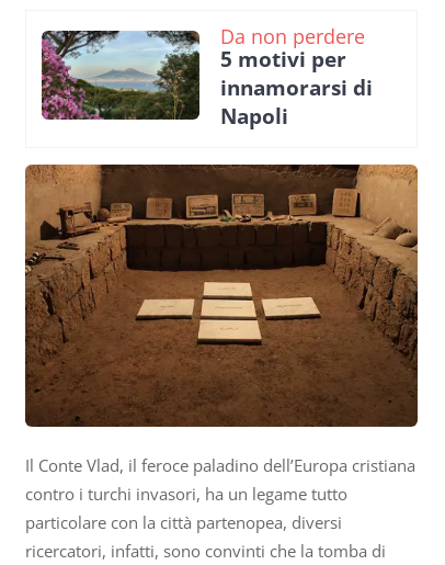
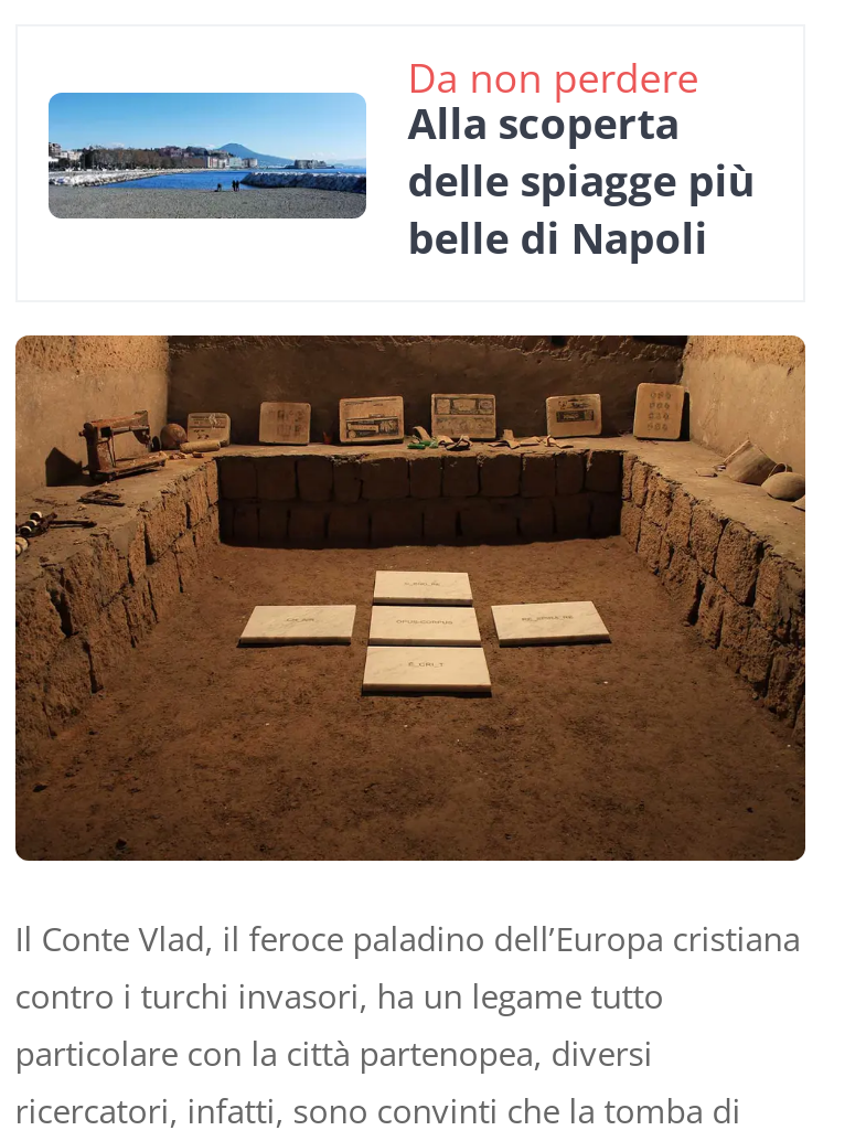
[41,30,372,130] [image] | 5 motivi per | innamorarsi di | Napoli -> [46,66,754,266] [image] | Alla scoperta | delle spiagge più | belle di Napoli

